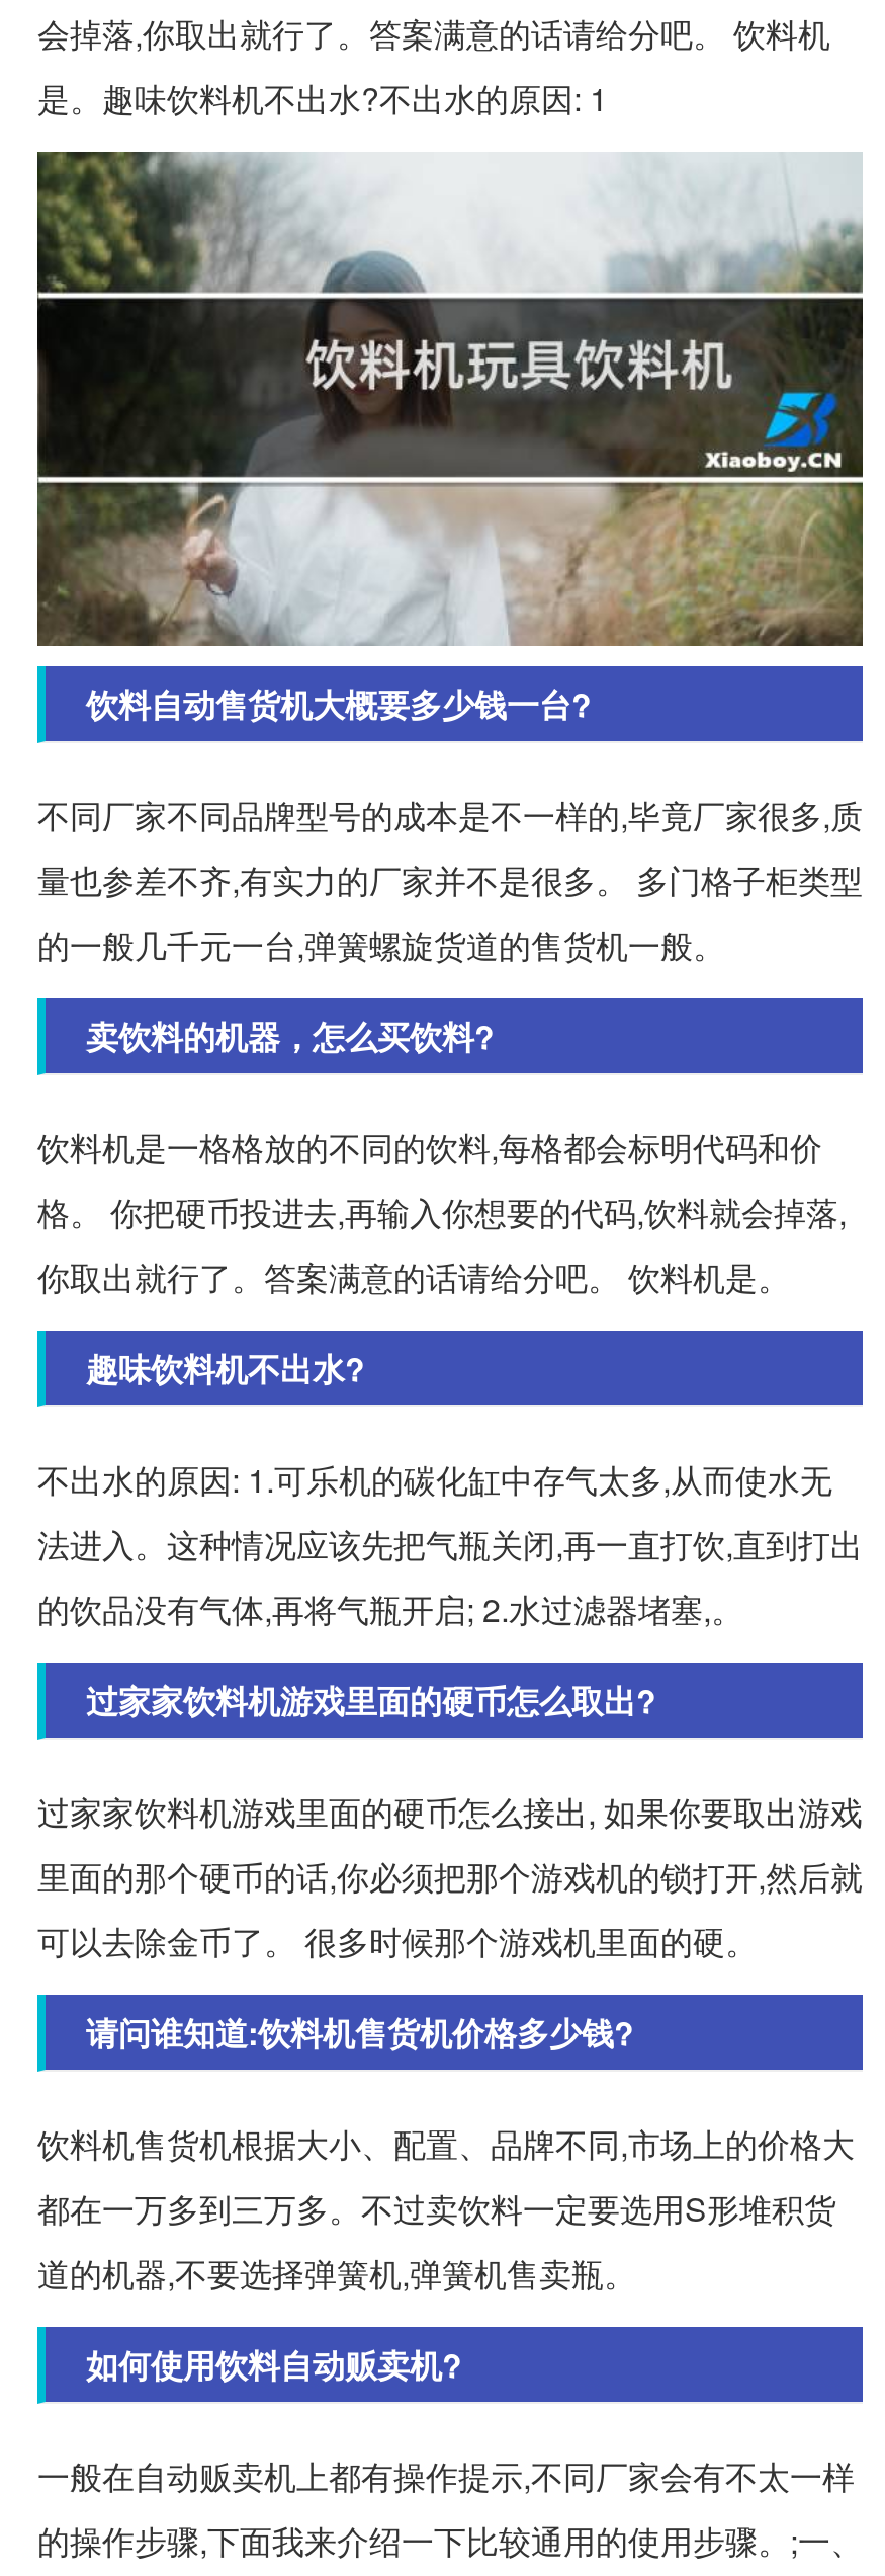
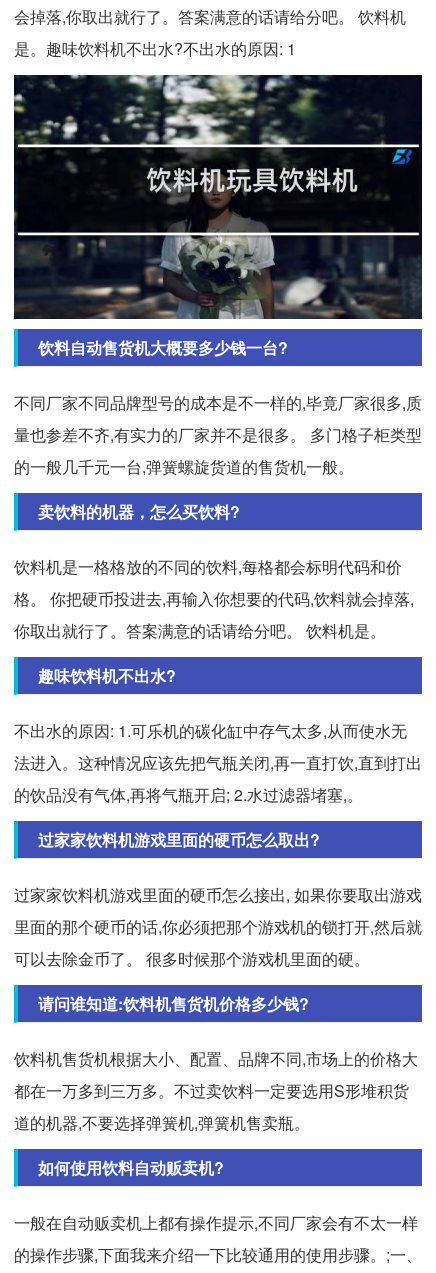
[35,152,865,648] [image] -> [14,74,423,320] [image]

